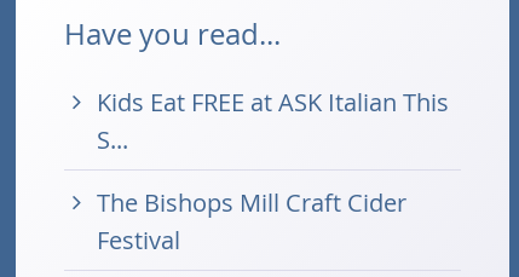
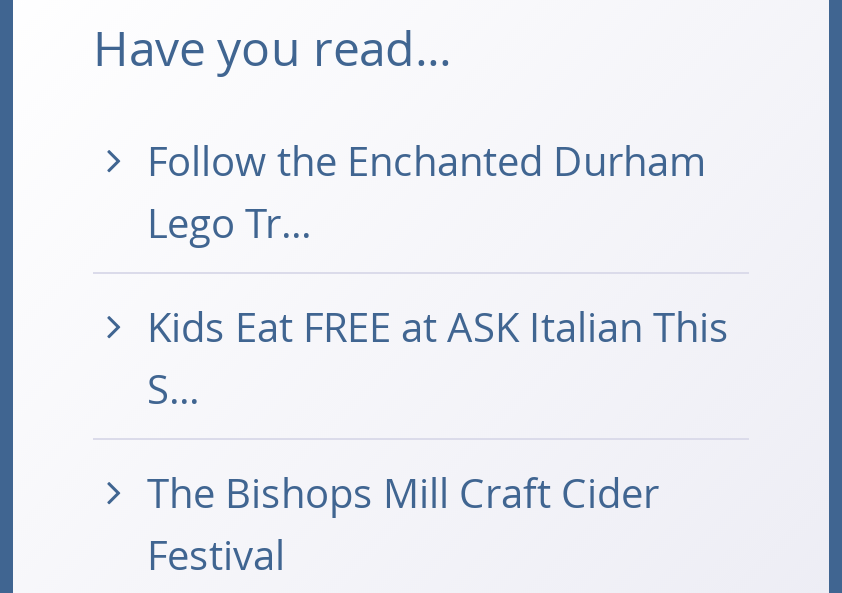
none -> [147,134,707,250] Follow the Enchanted Durham | Lego Tr...

